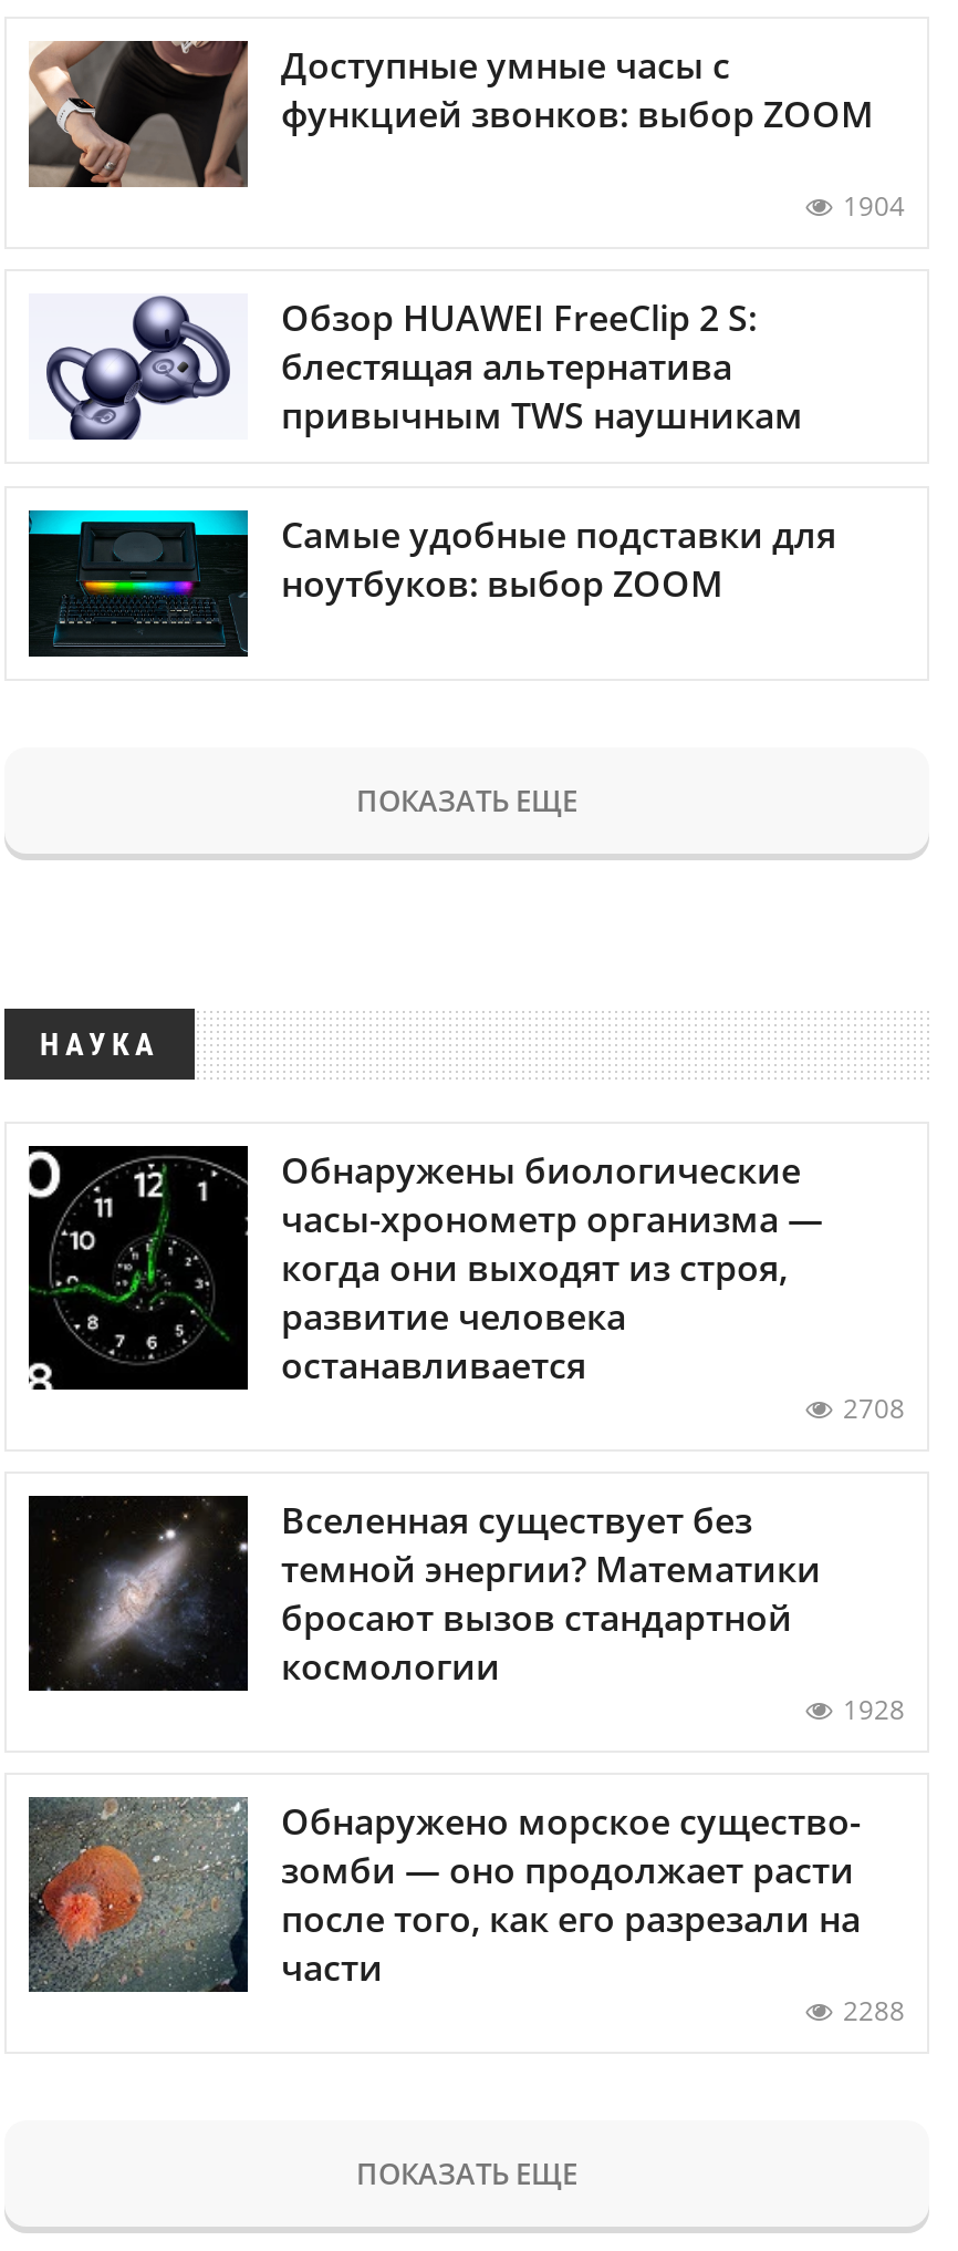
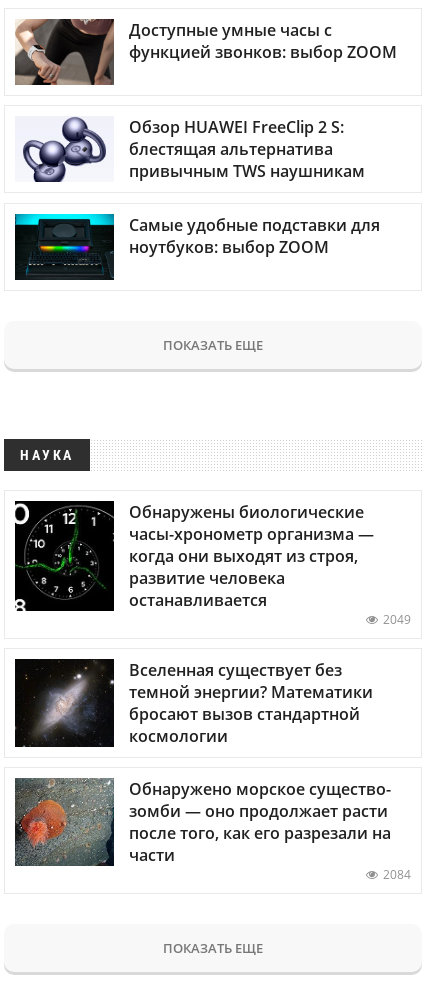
[843,188,905,225] 1904 -> none
[843,1389,905,1427] 2708 -> [383,611,411,628] 2049
[843,1691,905,1728] 1928 -> none
[843,1992,905,2030] 2288 -> [383,866,411,883] 2084

